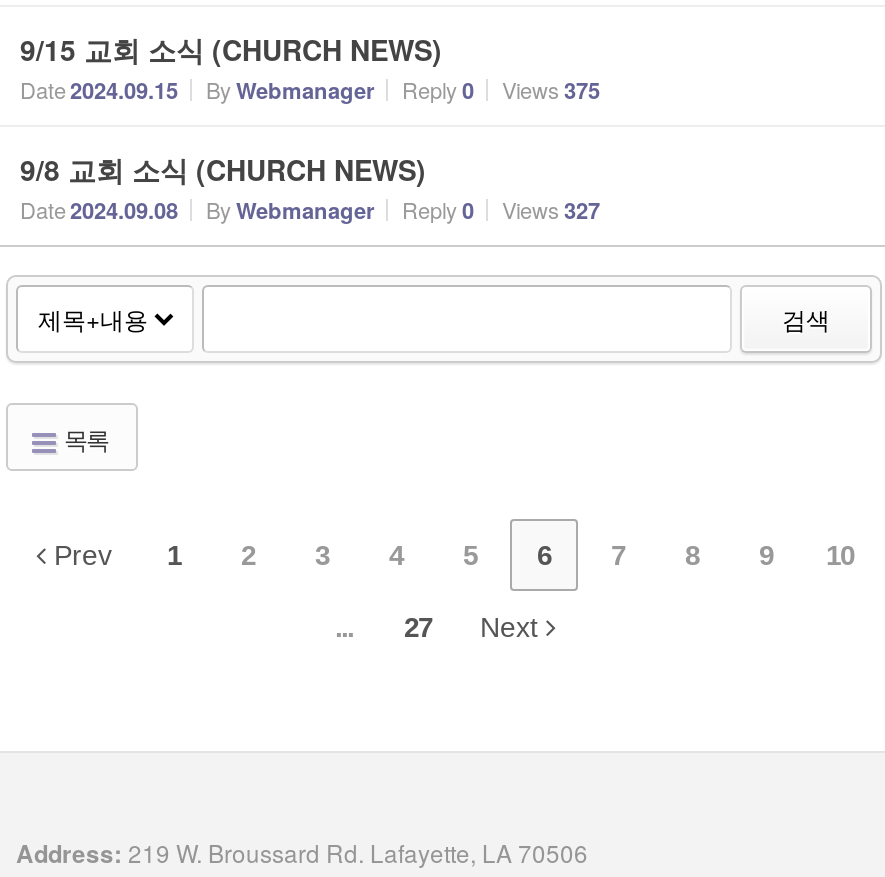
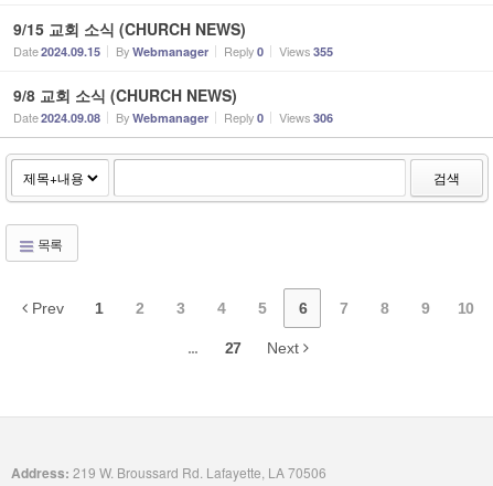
[20,73,600,105] Date 2024.09.15 By Webmanager Reply 0 Views 375 -> [13,42,333,60] Date 2024.09.15 By Webmanager Reply 0 Views 355
[20,193,600,225] Date 2024.09.08 By Webmanager Reply 0 Views 327 -> [13,108,333,126] Date 2024.09.08 By Webmanager Reply 0 Views 306

